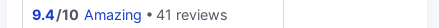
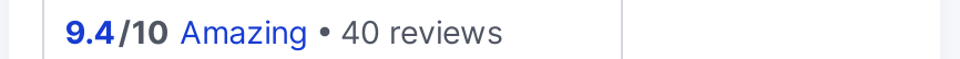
[32,6,227,23] 9.4 /10 Amazing 41 reviews -> [65,12,502,49] 9.4 /10 Amazing 40 reviews

